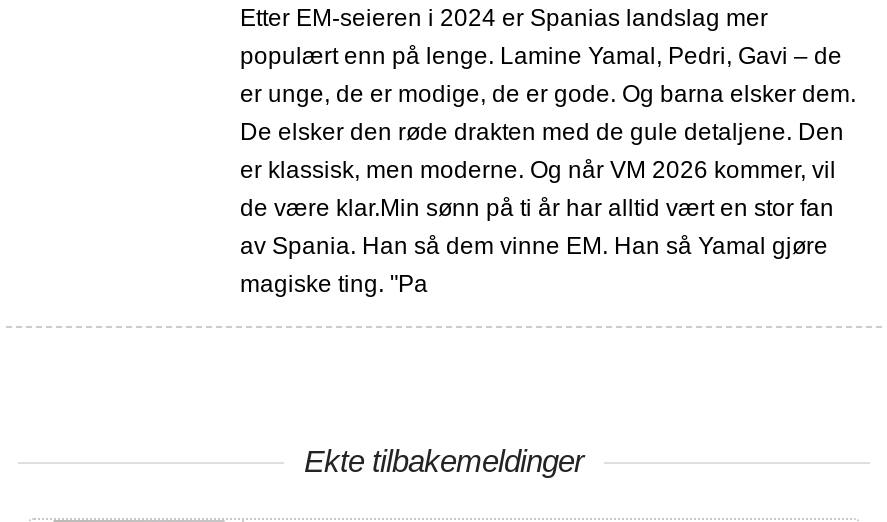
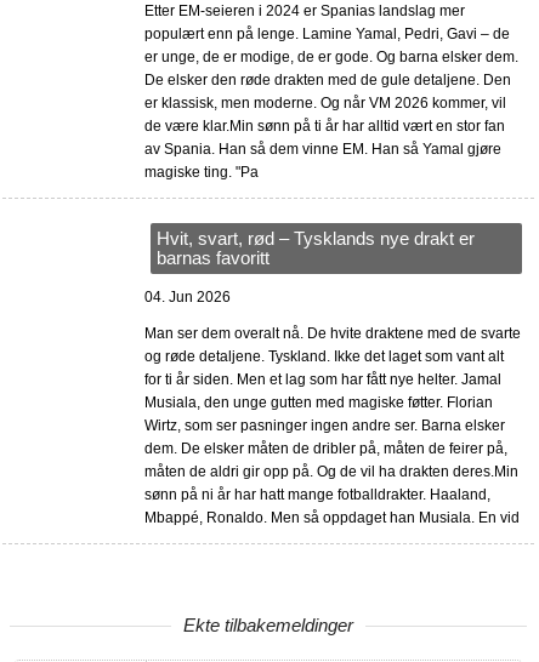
none -> [144,228,521,527] Hvit, svart, rød – Tysklands nye drakt er | barnas favoritt | 04. Jun 2026 | Man ser dem overalt nå. De hvite draktene med de svarte | og røde detaljene. Tyskland. Ikke det laget som vant alt | for ti år siden. Men et lag som har fått nye helter. Jamal | Musiala, den unge gutten med magiske føtter. Florian | Wirtz, som ser pasninger ingen andre ser. Barna elsker | dem. De elsker måten de dribler på, måten de feirer på, | måten de aldri gir opp på. Og de vil ha drakten deres.Min | sønn på ni år har hatt mange fotballdrakter. Haaland, | Mbappé, Ronaldo. Men så oppdaget han Musiala. En vid

